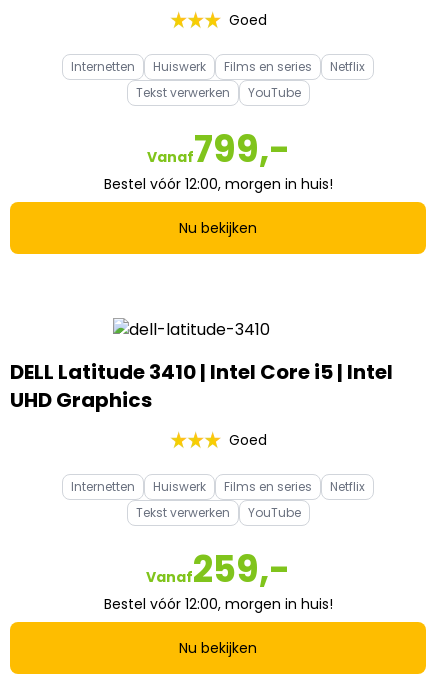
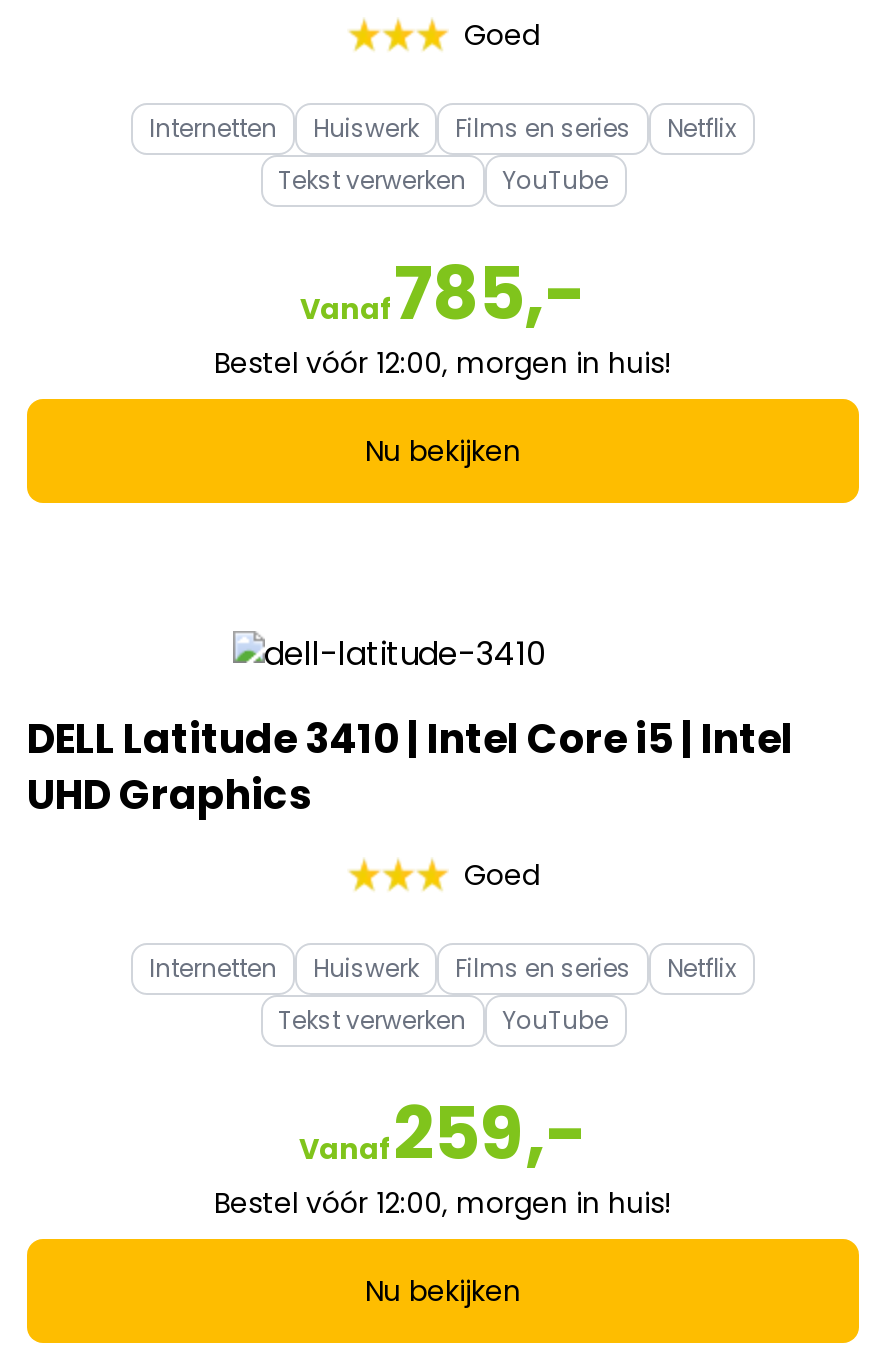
[146,124,289,175] Vanaf799,- -> [300,244,586,346] Vanaf785,-

